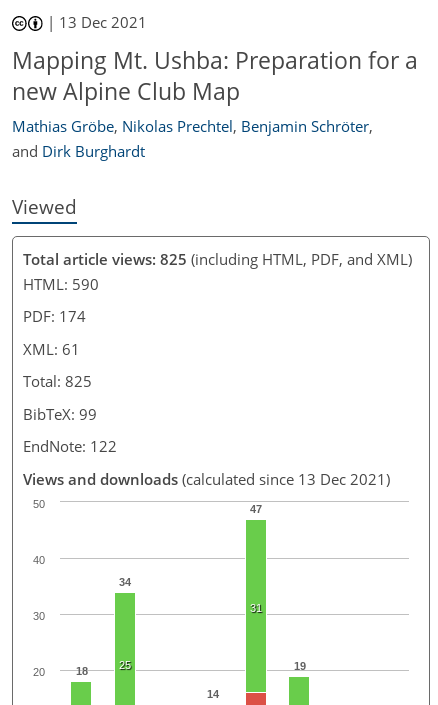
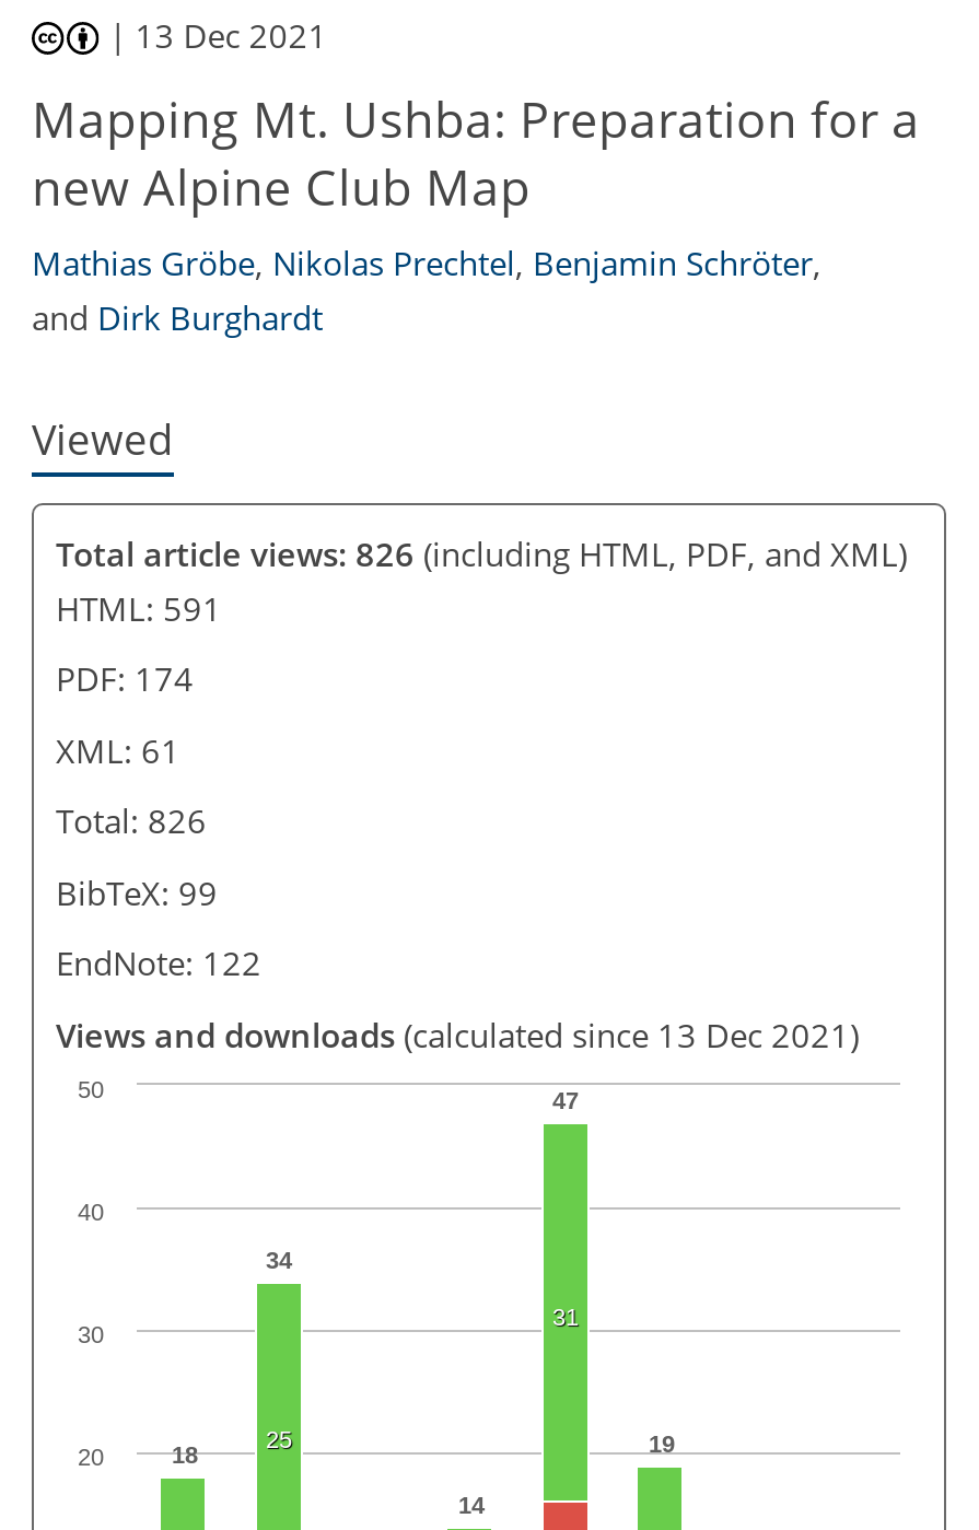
[23,248,412,268] Total article views: 825 (including HTML, PDF, and XML) -> [56,530,907,574] Total article views: 826 (including HTML, PDF, and XML)
[23,273,99,293] HTML: 590 -> [56,585,222,629] HTML: 591
[23,371,92,391] Total: 825 -> [56,798,207,842] Total: 826

